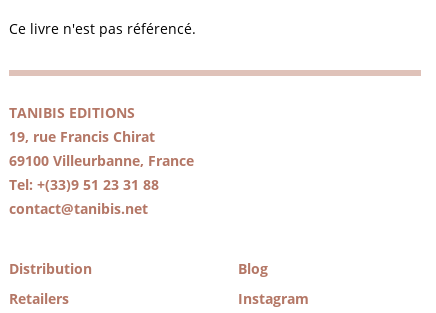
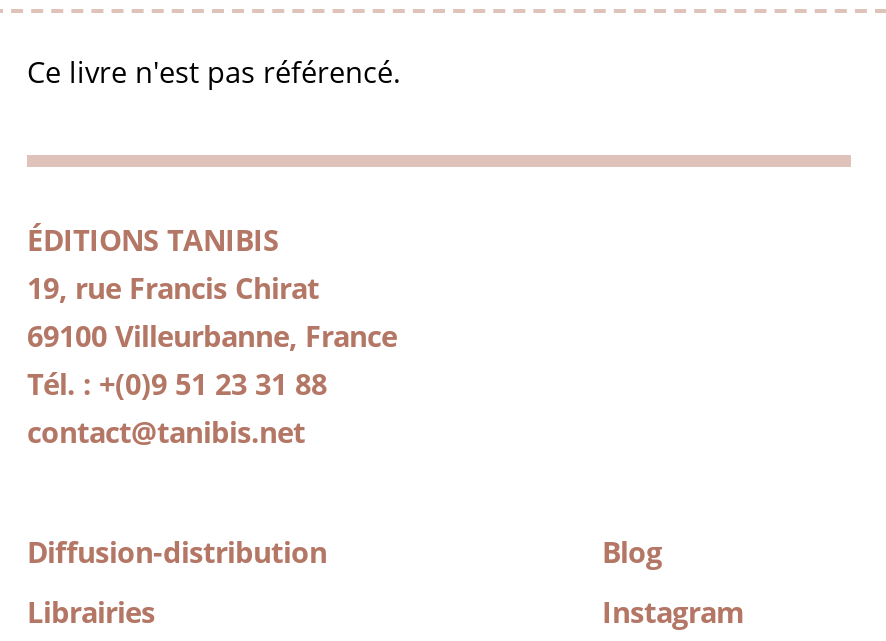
[9,103,135,122] TANIBIS EDITIONS -> [27,221,279,259] ÉDITIONS TANIBIS
[9,175,159,194] Tel: +(33)9 51 23 31 88 -> [27,365,327,403] Tél. : +(0)9 51 23 31 88
[9,259,92,278] Distribution -> [27,533,327,571] Diffusion-distribution
[9,289,69,308] Retailers -> [27,593,155,631] Librairies

